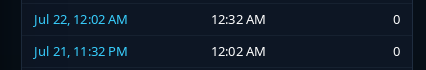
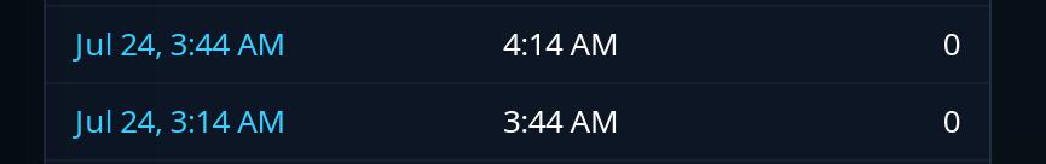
[34,10,129,28] Jul 22, 12:02 AM -> [75,22,286,65] Jul 24, 3:44 AM
[211,10,266,28] 12:32 AM -> [503,22,619,65] 4:14 AM
[34,42,129,60] Jul 21, 11:32 PM -> [75,99,286,143] Jul 24, 3:14 AM
[211,42,266,60] 12:02 AM -> [503,99,619,143] 3:44 AM

